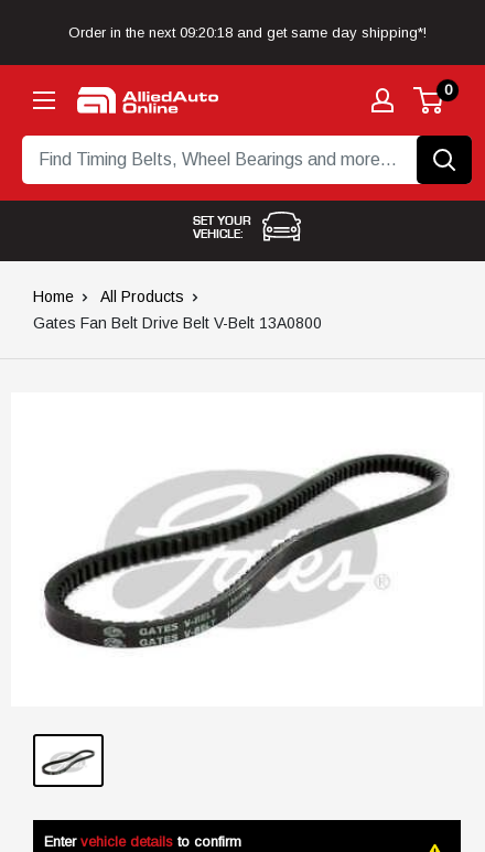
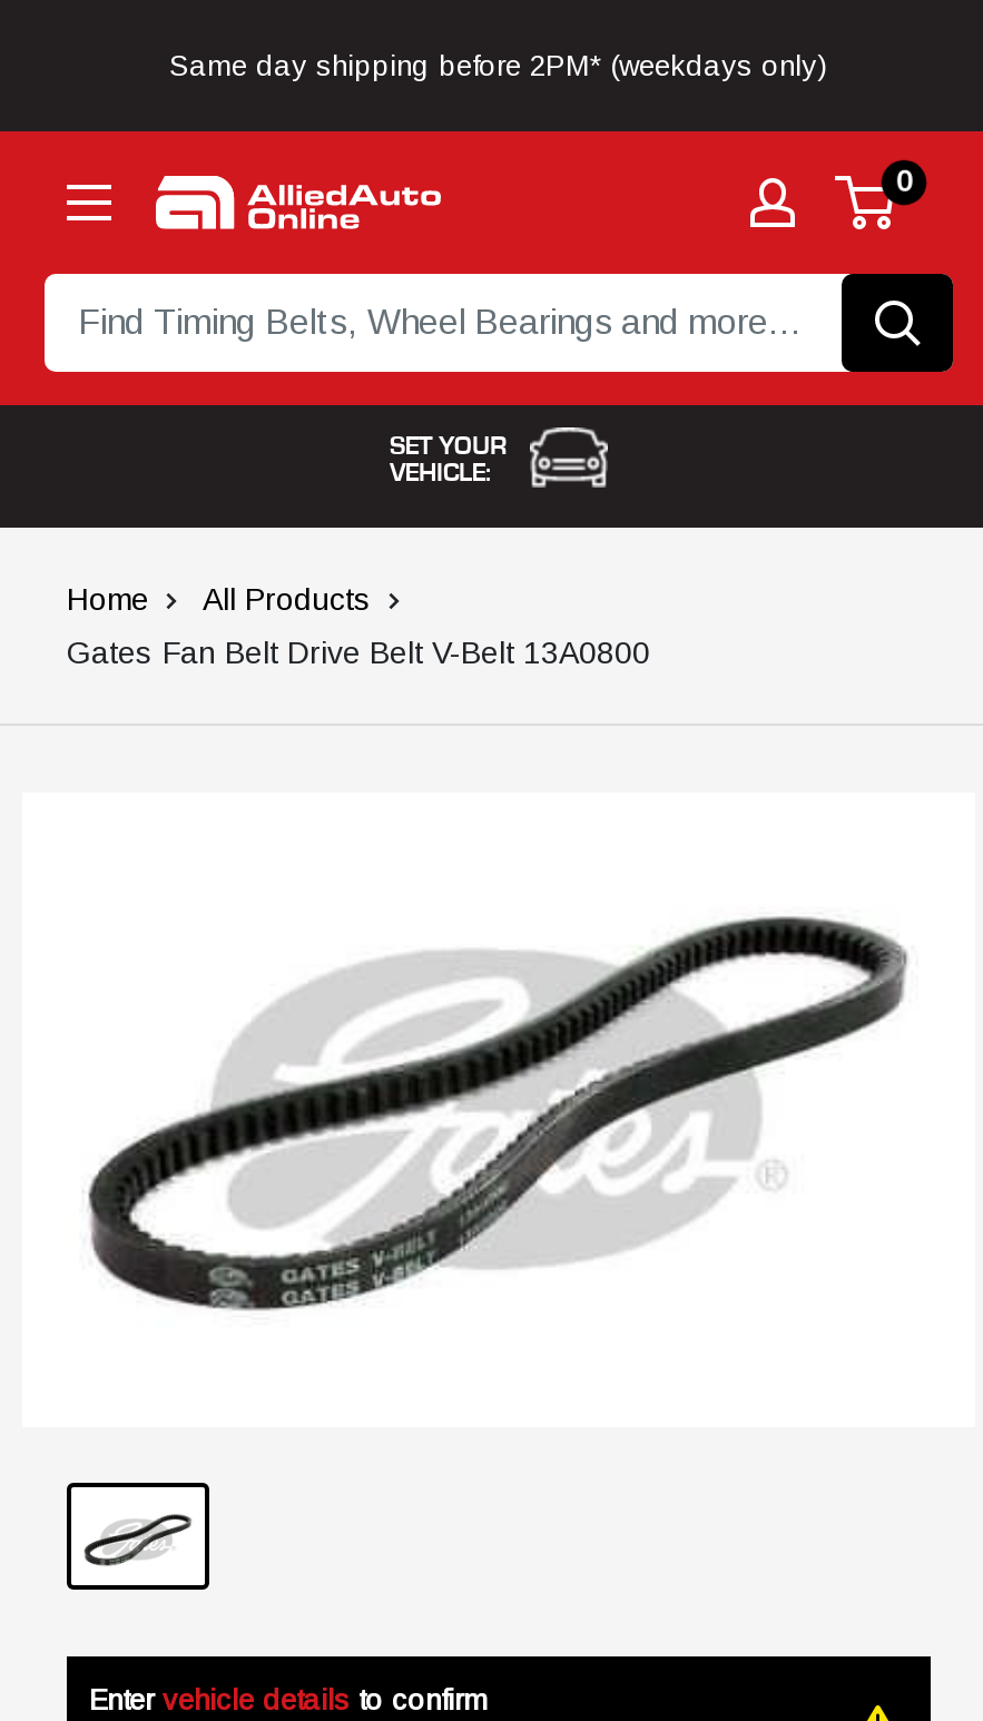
[68,24,426,41] Order in the next 09:20:18 and get same day shipping*! -> [169,49,828,82] Same day shipping before 2PM* (weekdays only)

